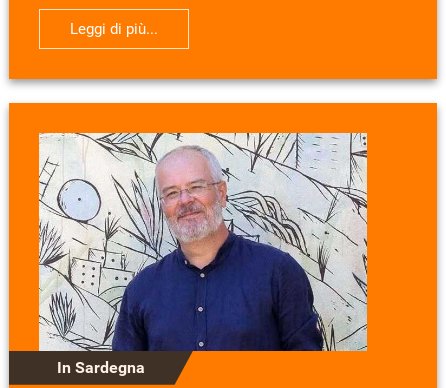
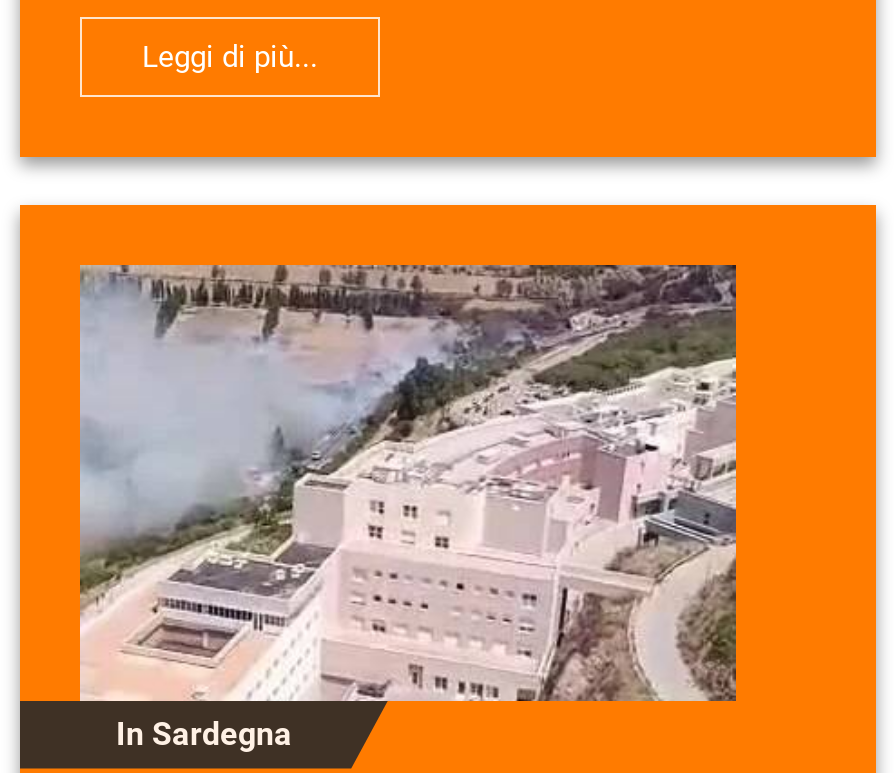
[38,132,368,352] [image] -> [78,263,738,703] [image]

